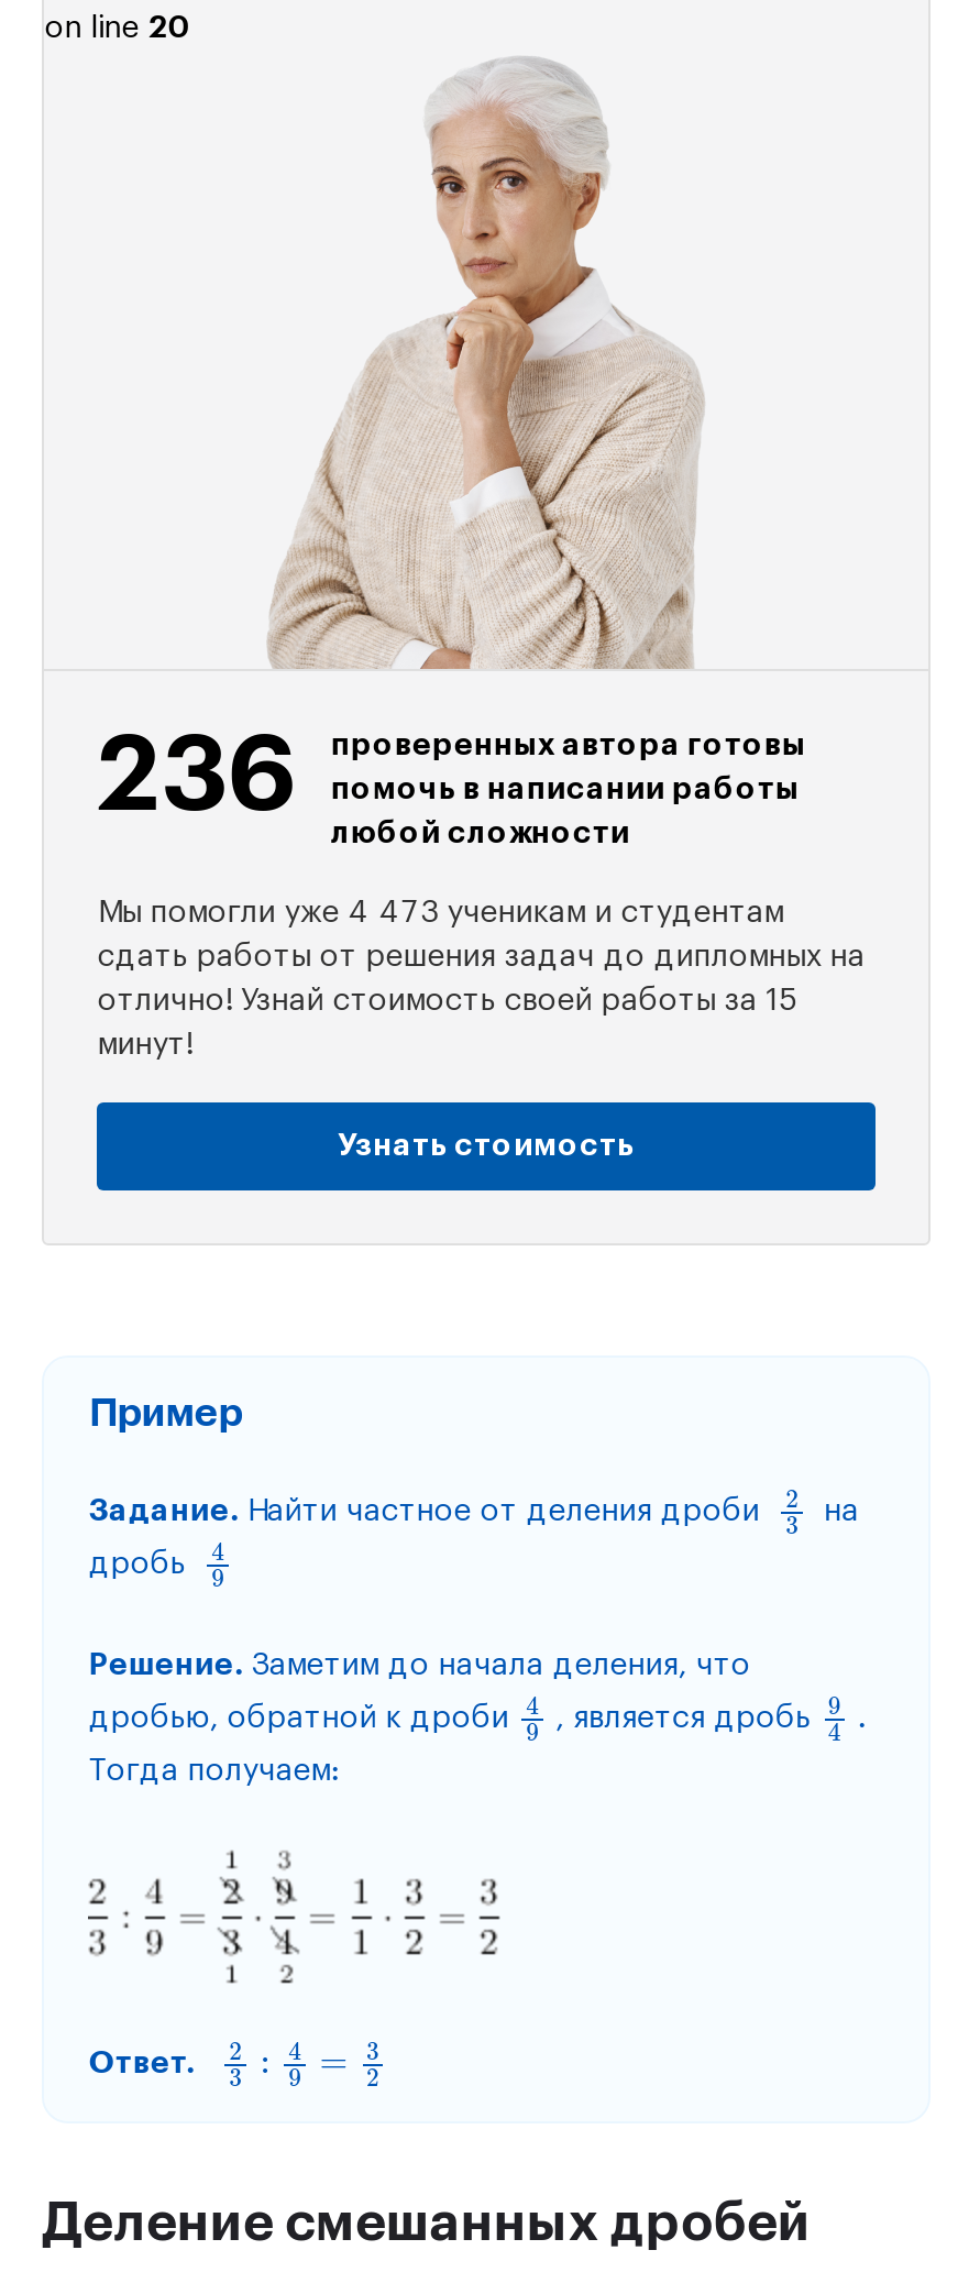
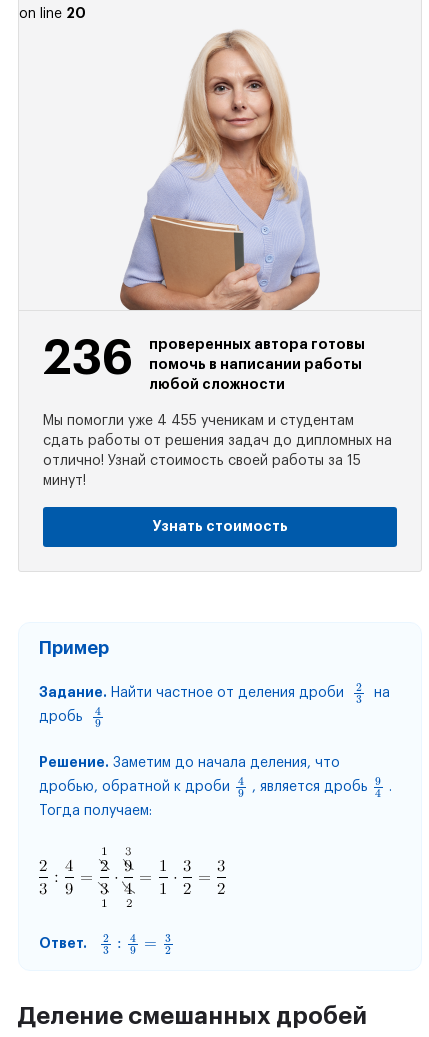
[271,64,704,669] [image] -> [120,31,321,311] [image]
[98,899,784,930] Мы помогли уже 4 473 ученикам и студентам -> [43,414,354,428] Мы помогли уже 4 455 ученикам и студентам

